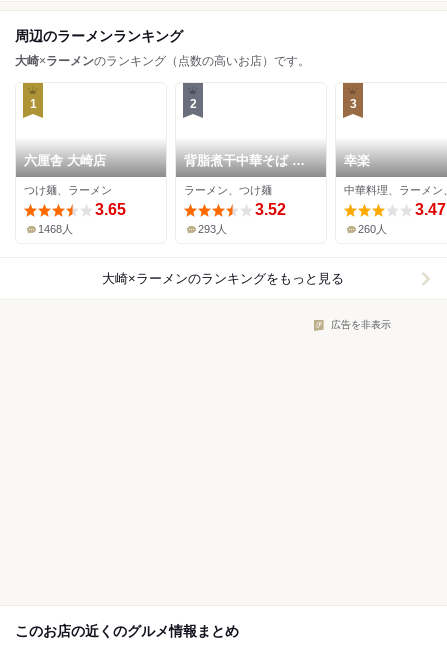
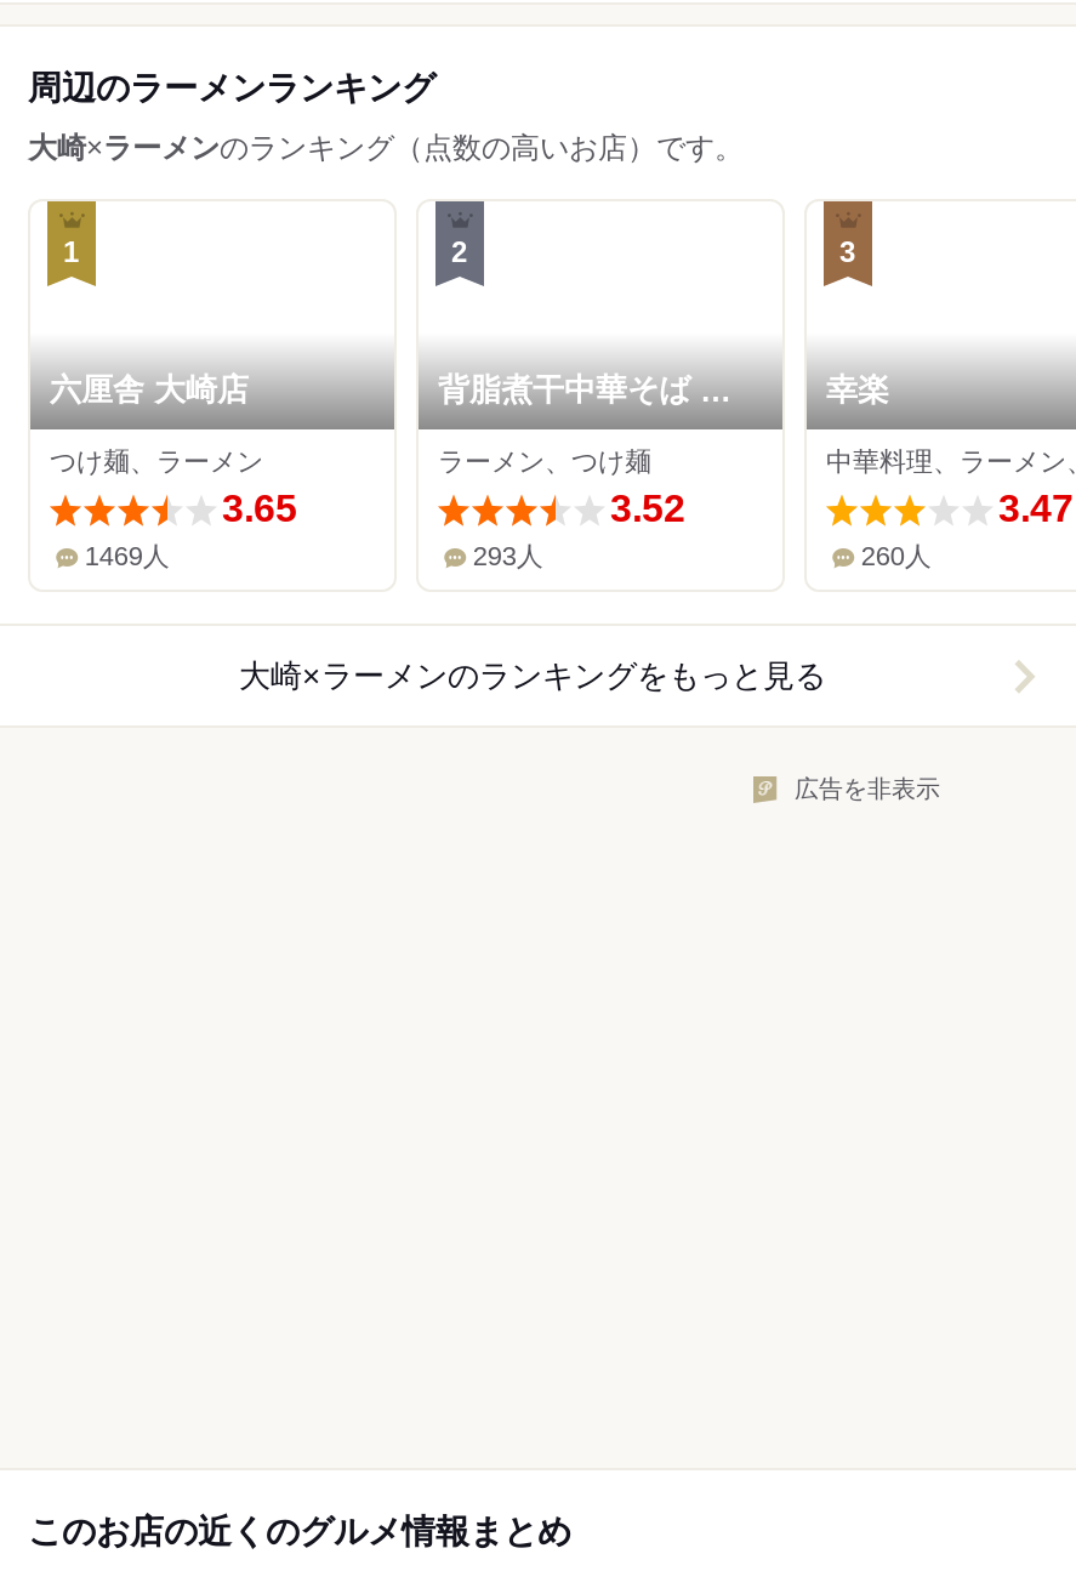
[38,223,73,235] 1468人 -> [85,542,170,571] 1469人

